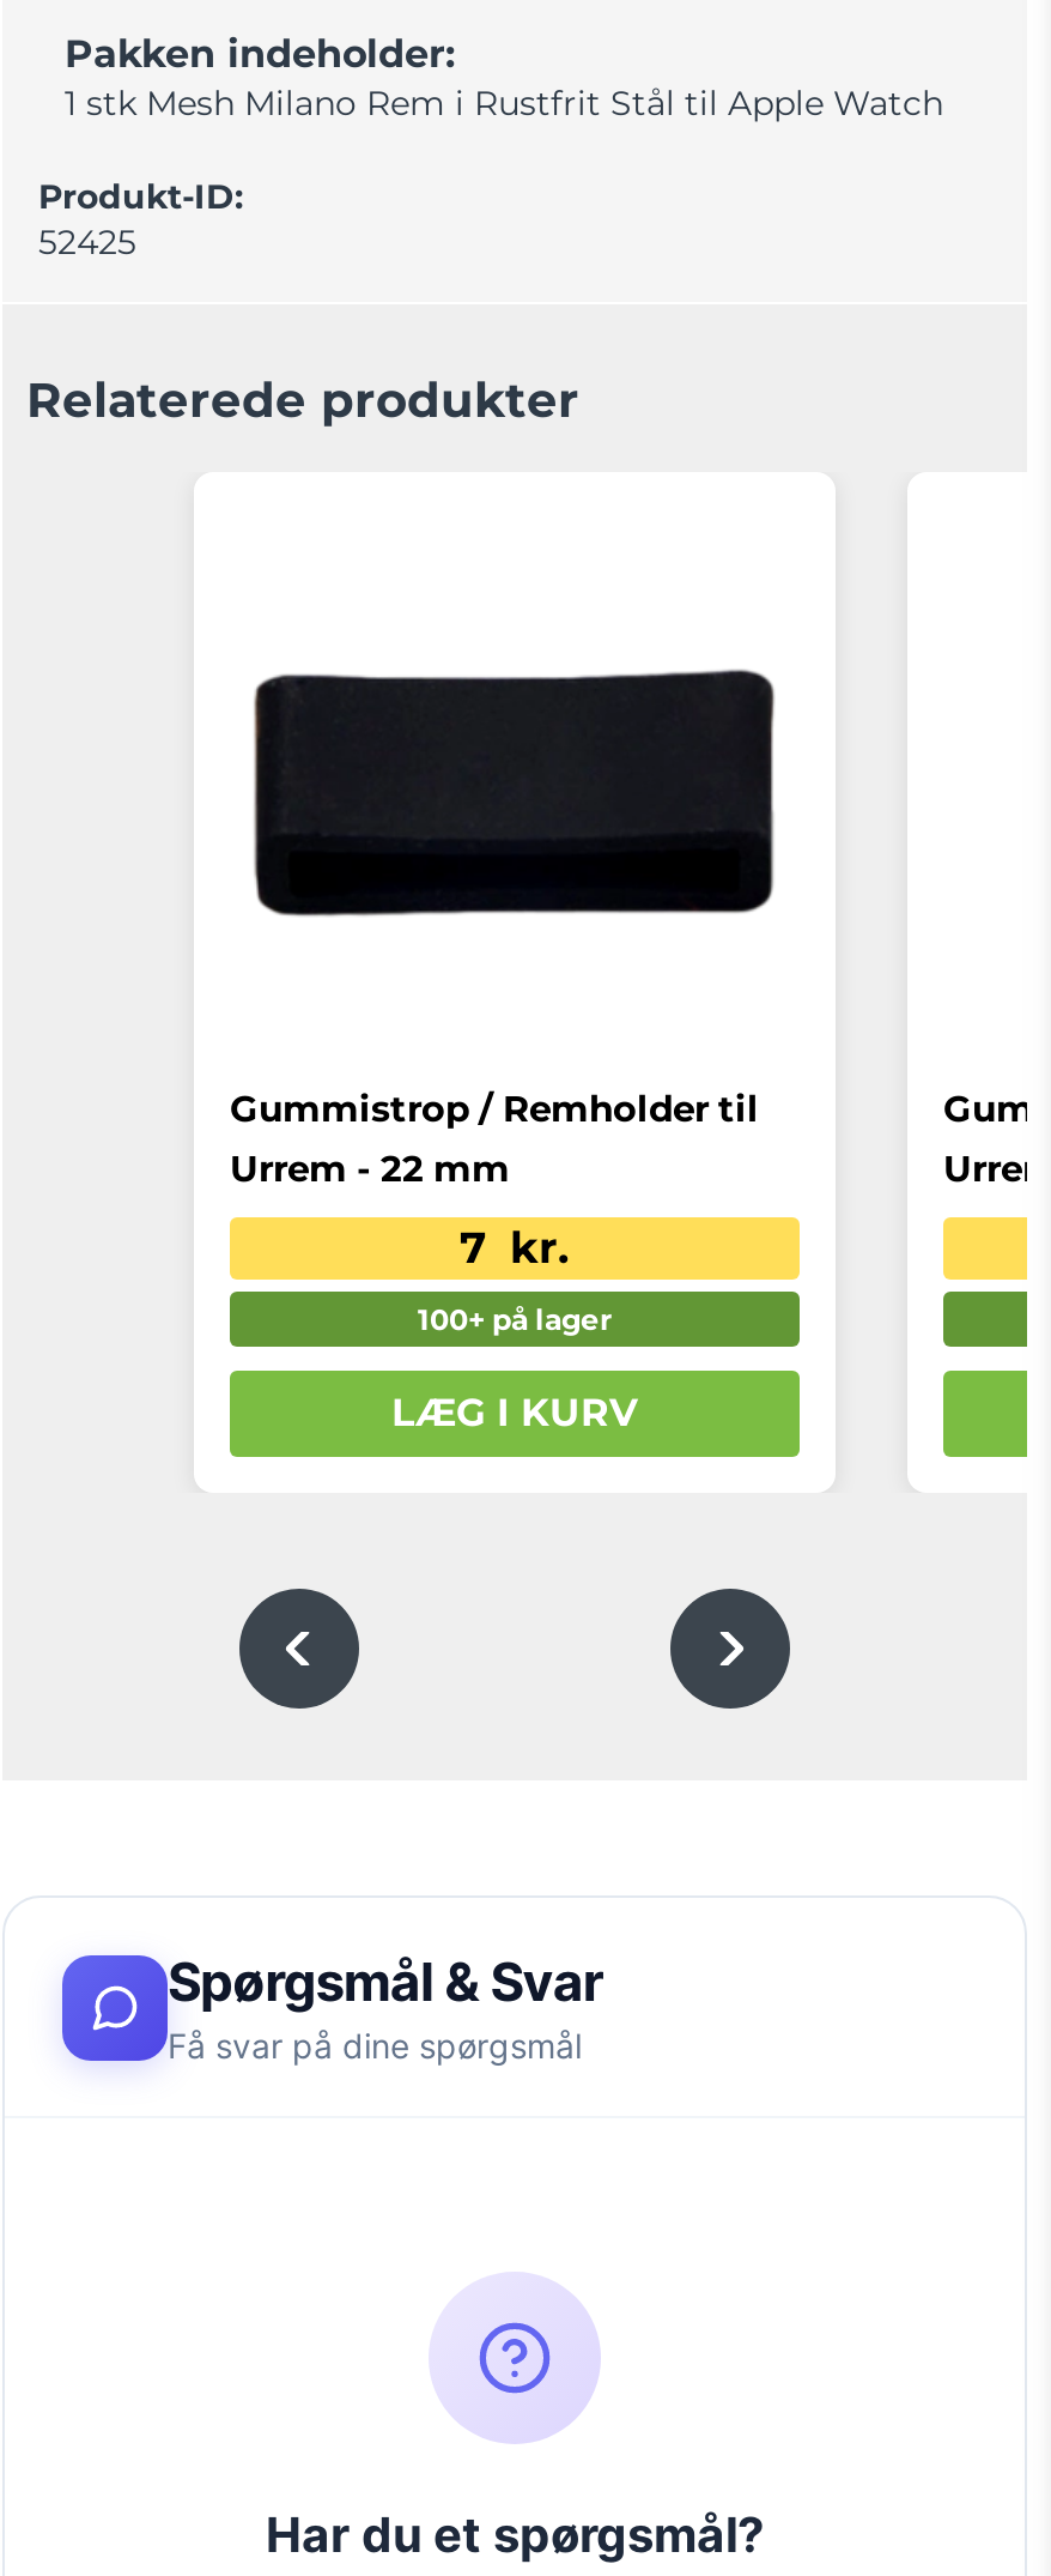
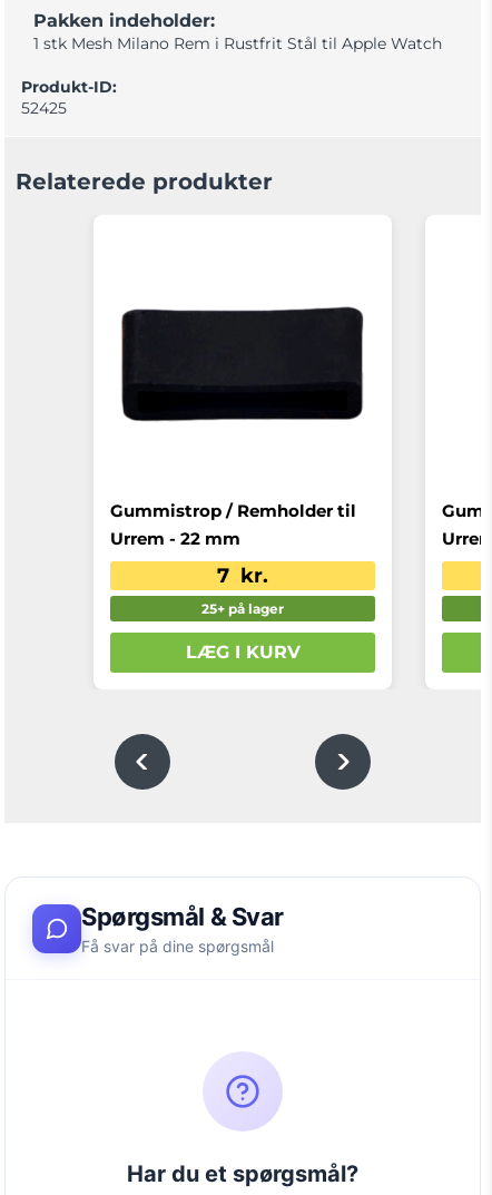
[418,1302,612,1338] 100+ på lager -> [201,601,284,617] 25+ på lager

